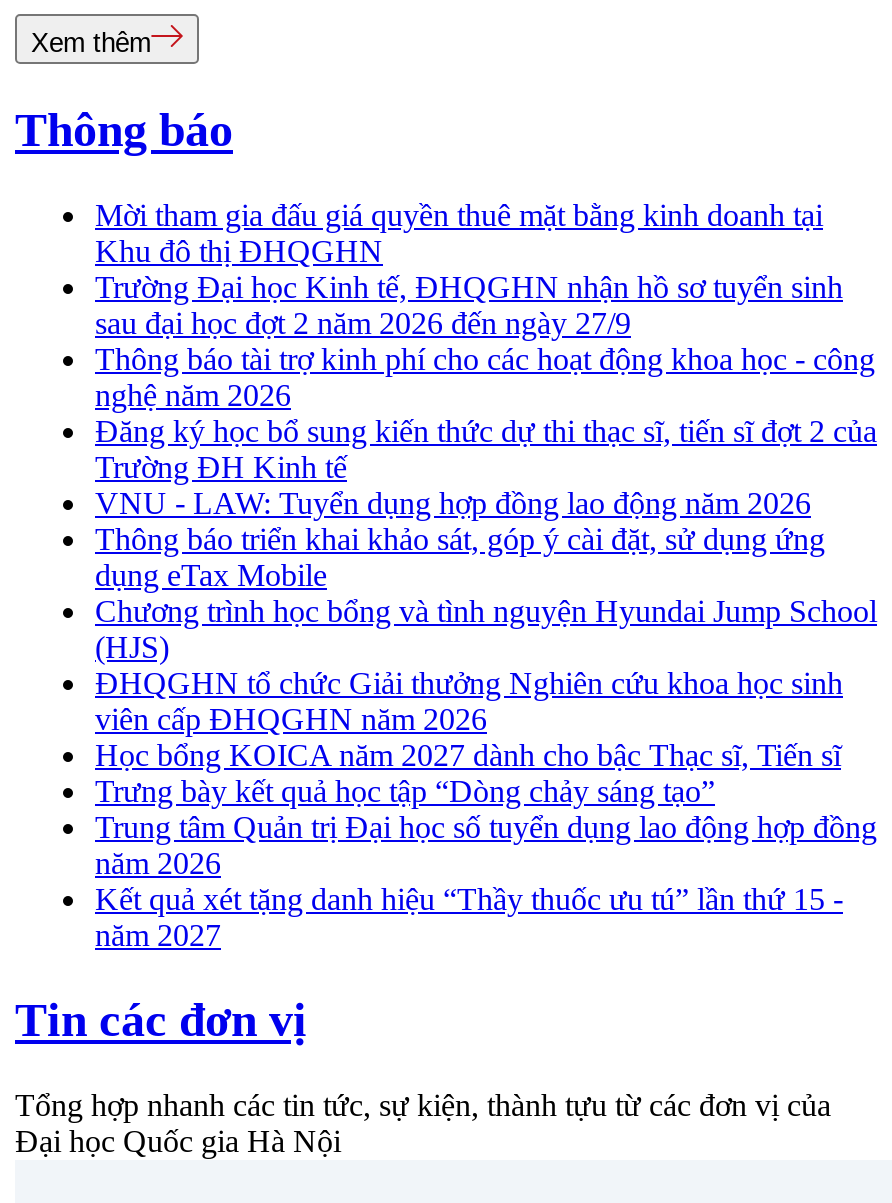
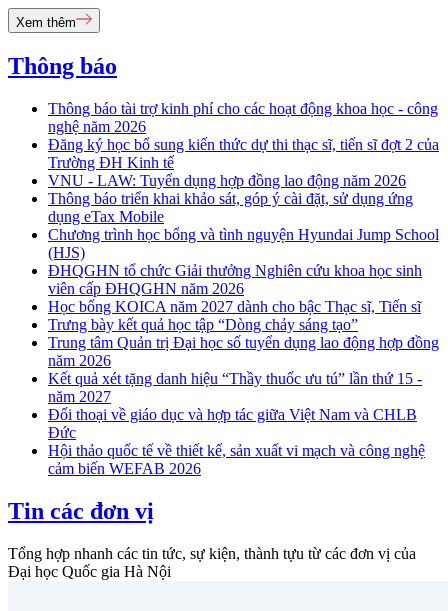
[95,198,843,340] Mời tham gia đấu giá quyền thuê mặt bằng kinh doanh tại | Khu đô thị ĐHQGHN | Trường Đại học Kinh tế, ĐHQGHN nhận hồ sơ tuyển sinh | sau đại học đợt 2 năm 2026 đến ngày 27/9 -> none
moved [95,342,877,952] -> [48,100,439,405]: Thông báo tài trợ kinh phí cho các hoạt động khoa học - công | nghệ năm 2026 | Đăng ký học bổ sung kiến thức dự thi thạc sĩ, tiến sĩ đợt 2 của | ... | Kết quả xét tặng danh hiệu “Thầy thuốc ưu tú” lần thứ 15 - | năm 2027
none -> [48,406,425,477] Đối thoại về giáo dục và hợp tác giữa Việt Nam và CHLB | Đức | Hội thảo quốc tế về thiết kế, sản xuất vi mạch và công nghệ | cảm biến WEFAB 2026

